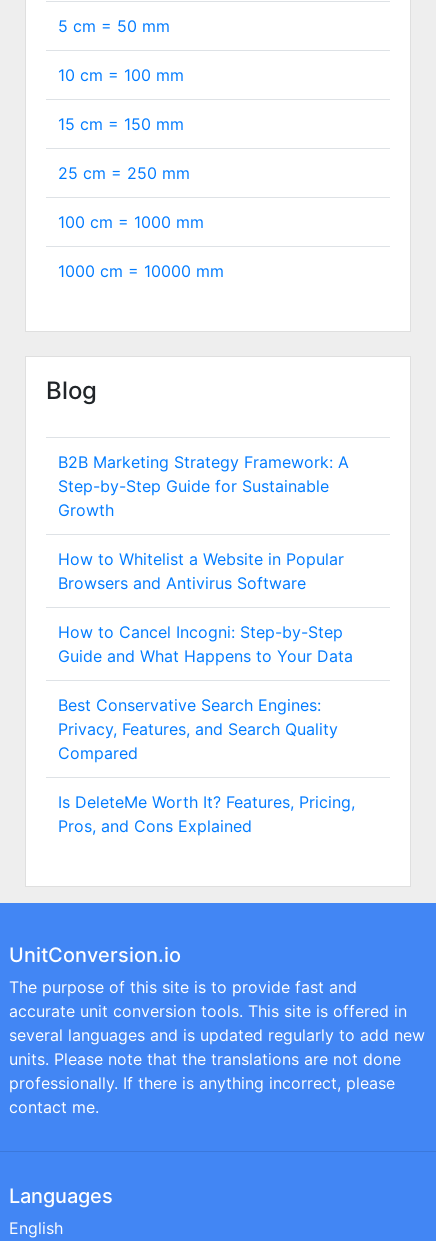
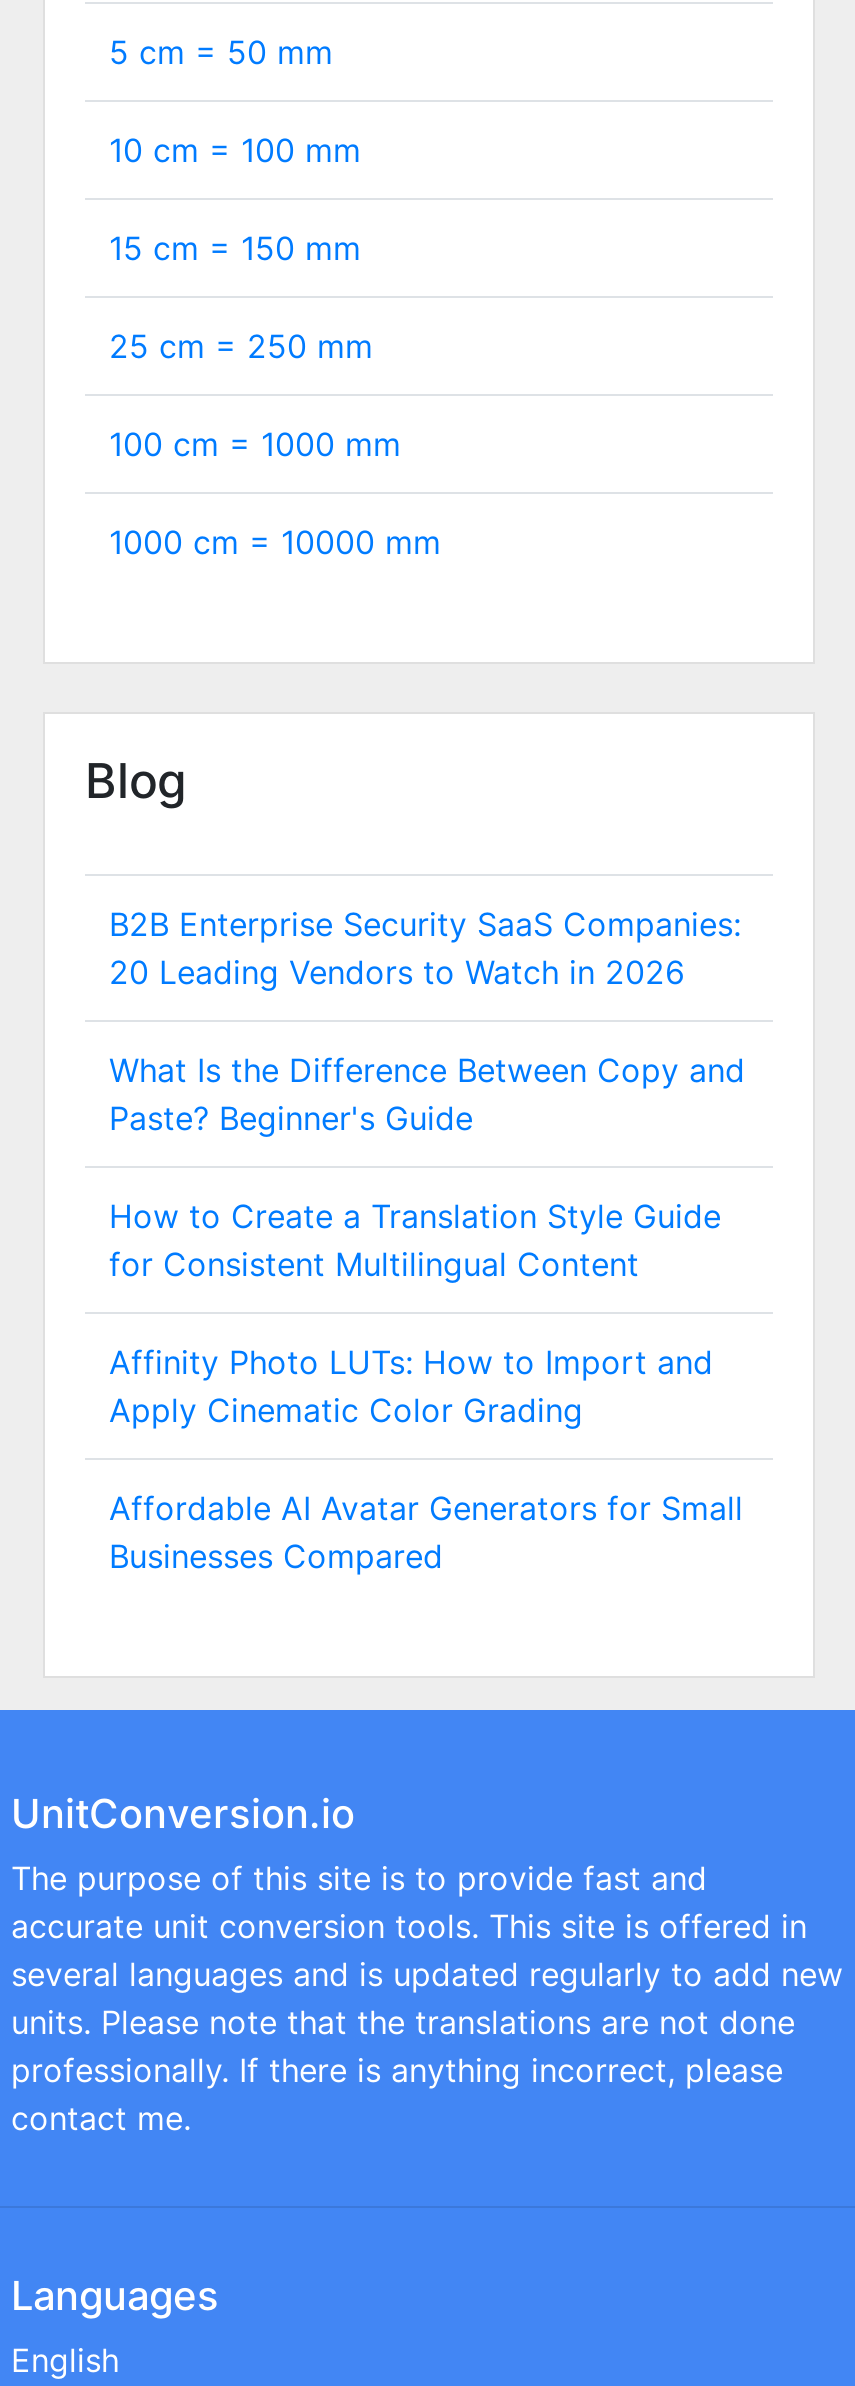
[58,452,349,520] B2B Marketing Strategy Framework: A | Step-by-Step Guide for Sustainable | Growth -> [109,904,741,992] B2B Enterprise Security SaaS Companies: | 20 Leading Vendors to Watch in 2026
[58,549,344,593] How to Whitelist a Website in Popular | Browsers and Antivirus Software -> [109,1050,745,1138] What Is the Difference Between Copy and | Paste? Beginner's Guide
[58,622,353,666] How to Cancel Incogni: Step-by-Step | Guide and What Happens to Your Data -> [109,1196,721,1284] How to Create a Translation Style Guide | for Consistent Multilingual Content
[58,695,338,763] Best Conservative Search Engines: | Privacy, Features, and Search Quality | Compared -> [109,1342,713,1430] Affinity Photo LUTs: How to Import and | Apply Cinematic Color Grading
[58,792,355,836] Is DeleteMe Worth It? Features, Pricing, | Pros, and Cons Explained -> [109,1488,743,1576] Affordable AI Avatar Generators for Small | Businesses Compared

